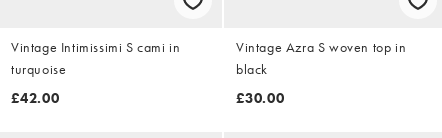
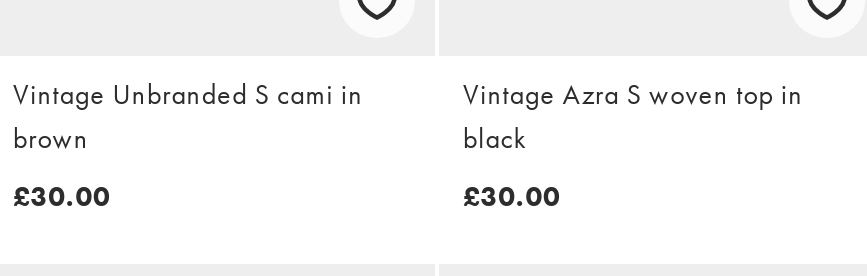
[11,38,180,78] Vintage Intimissimi S cami in | turquoise -> [13,76,363,156] Vintage Unbranded S cami in | brown
[11,89,60,107] £42.00 -> [13,178,111,214] £30.00

